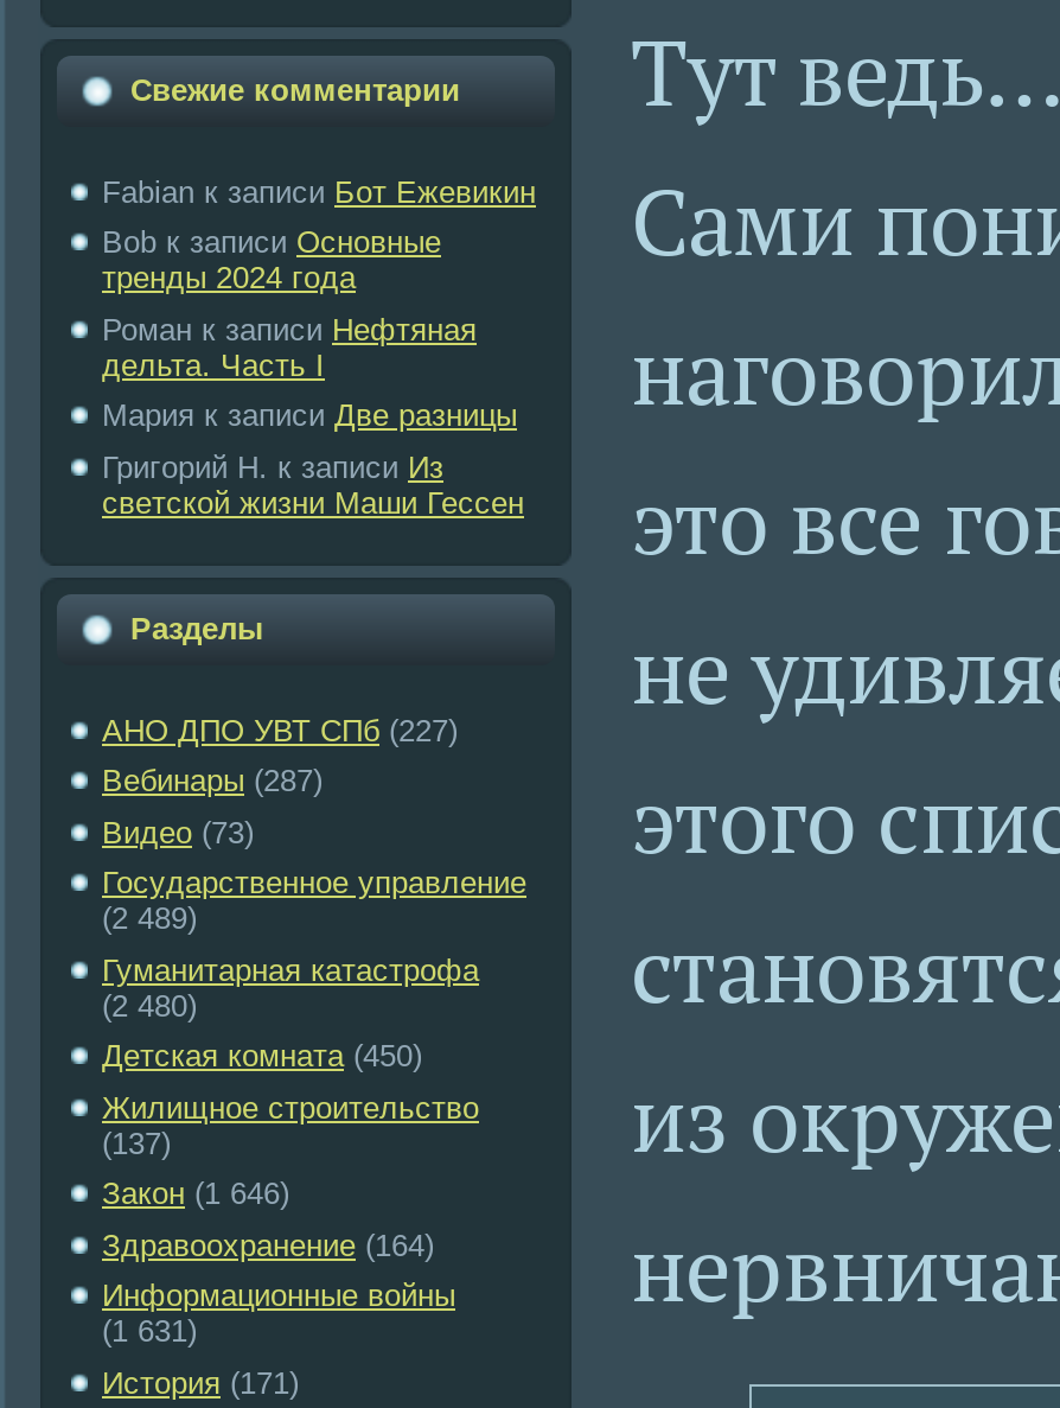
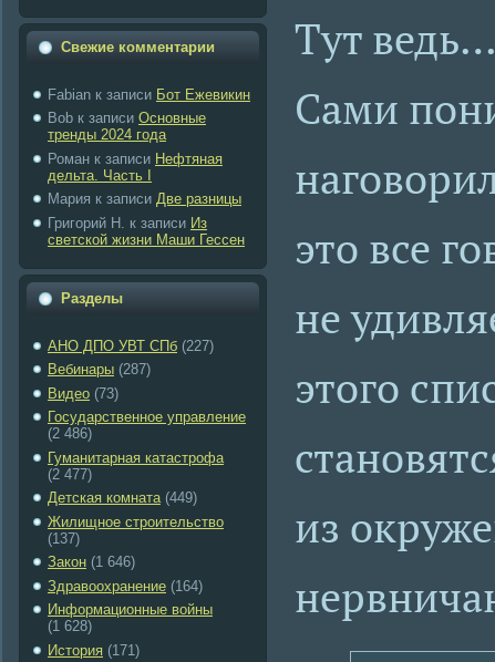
[102,900,197,936] (2 489) -> [48,425,92,442] (2 486)
[102,987,197,1022] (2 480) -> [48,466,92,482] (2 477)
[102,1038,422,1073] Детская комната (450) -> [48,489,197,506] Детская комната (449)
[102,1313,197,1349] (1 631) -> [48,618,92,634] (1 628)

